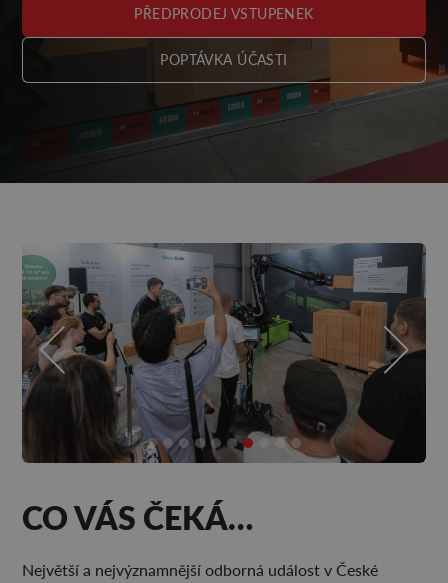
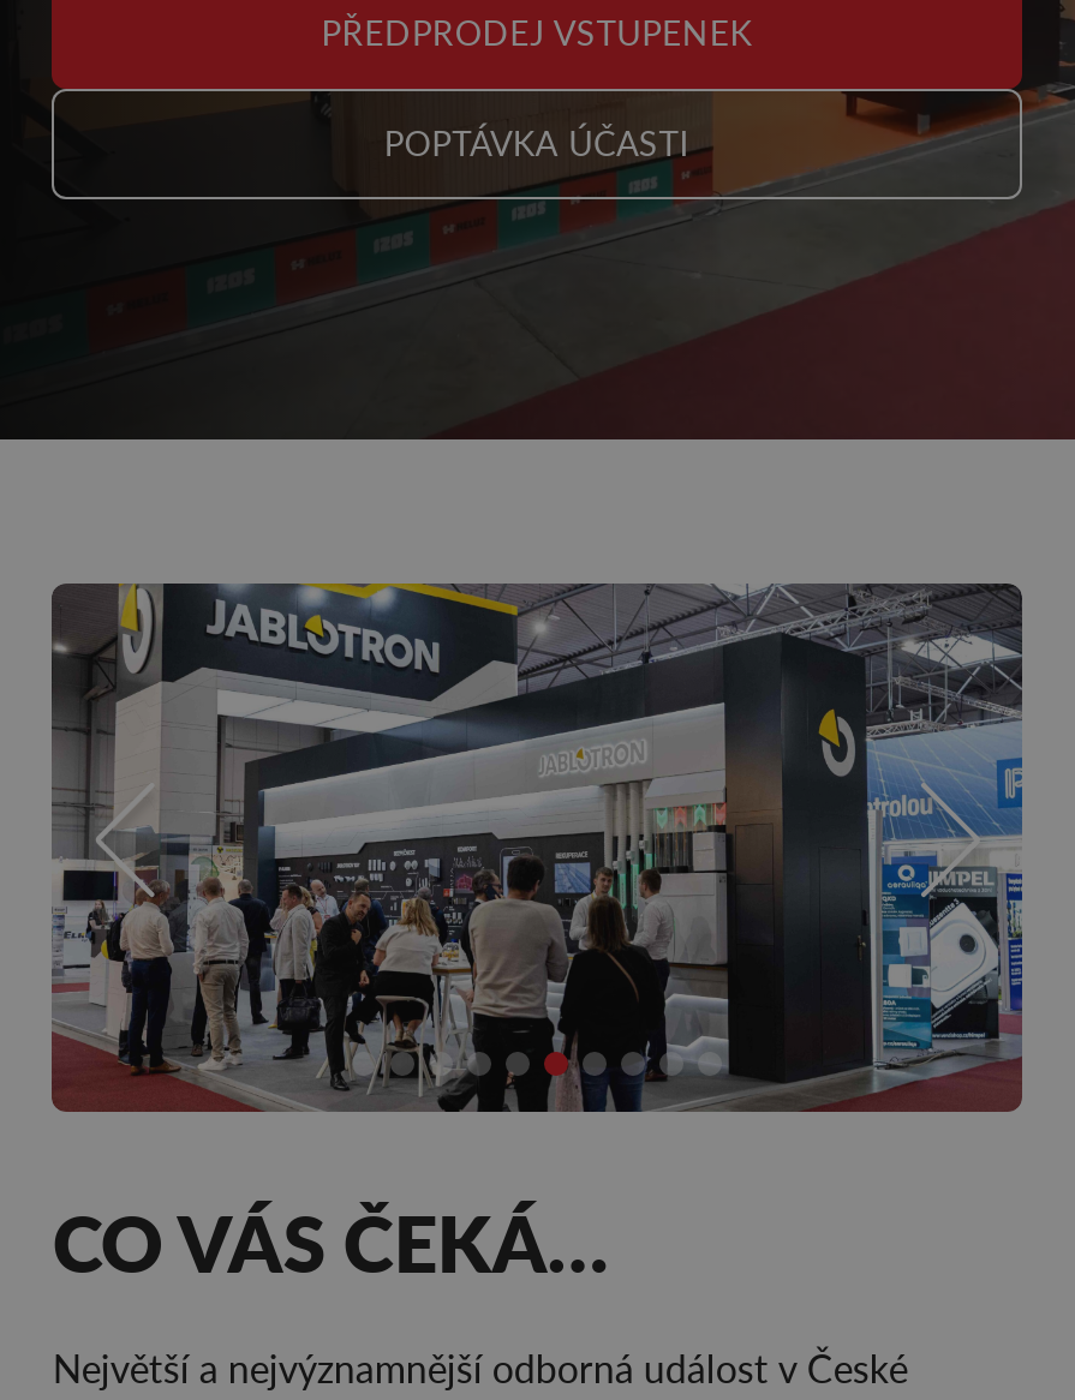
[101,35,445,182] [image] -> [232,41,1068,435] [image]
[21,242,427,464] [image] -> [49,581,1025,1114] [image]

